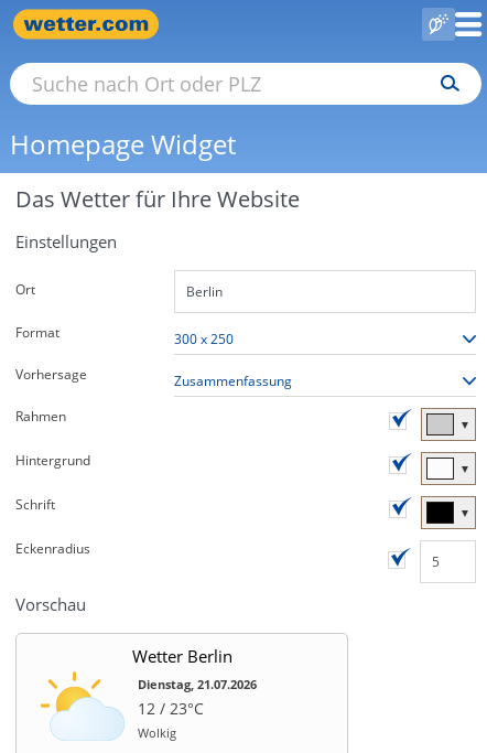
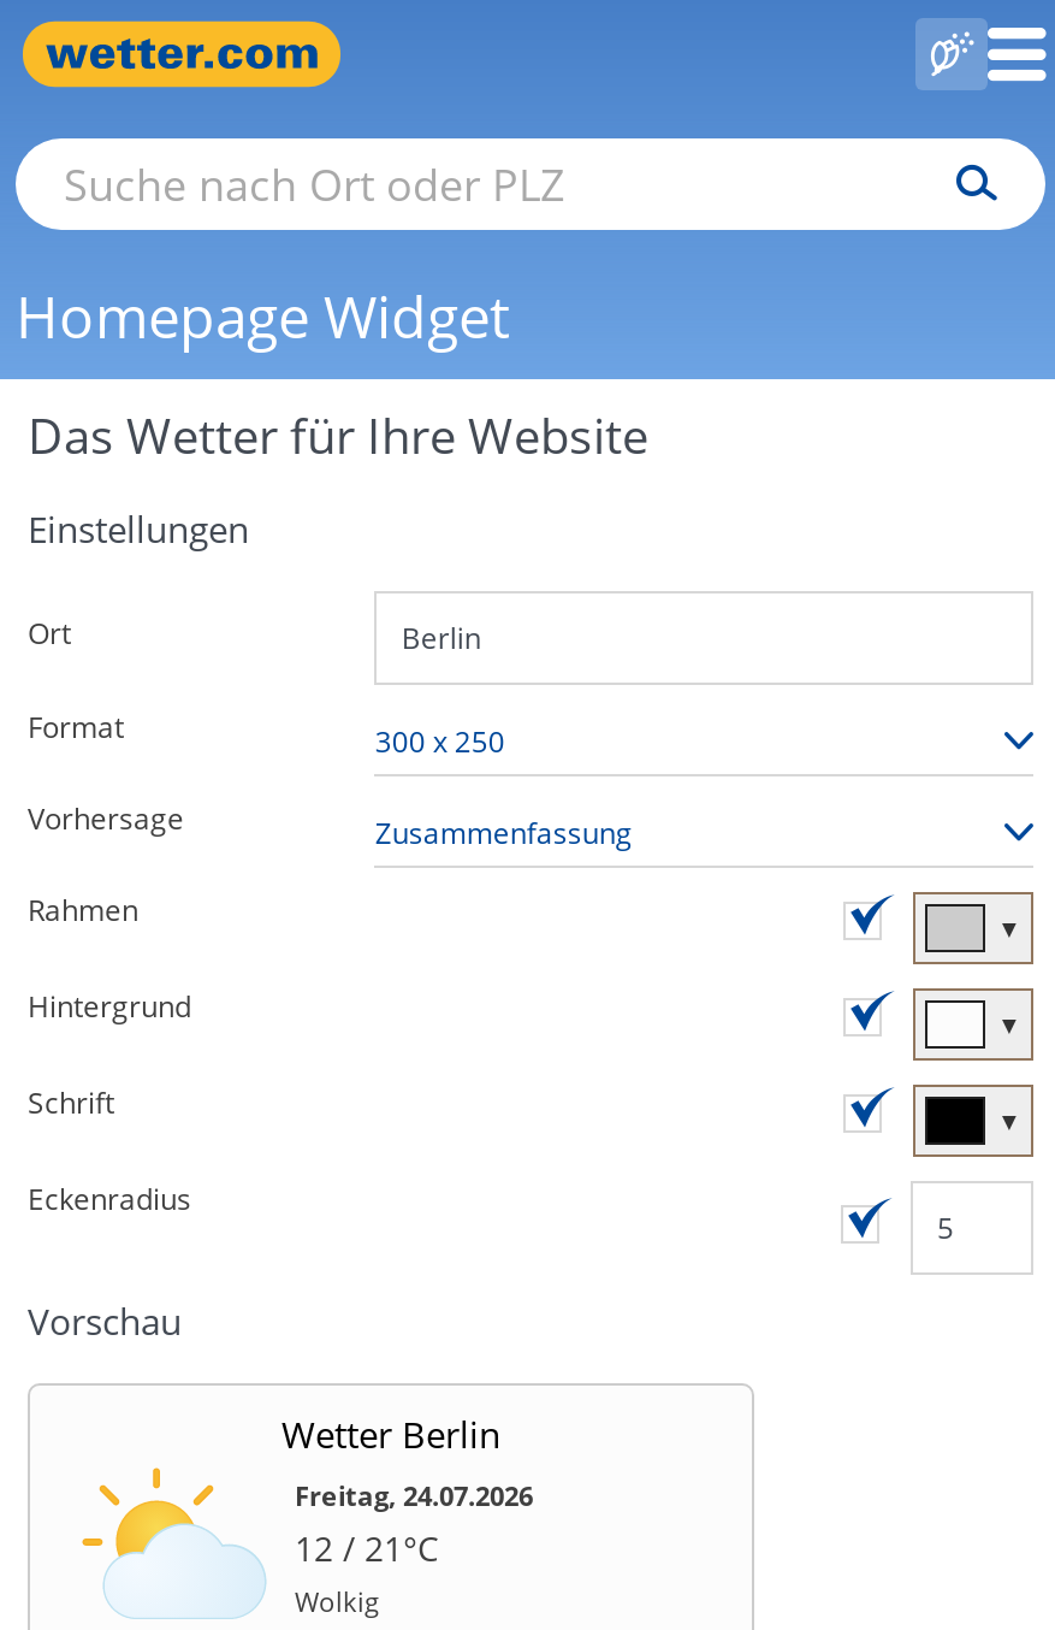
[138,676,257,719] Dienstag, 21.07.2026 | 12 / 23°C -> [295,1477,533,1571] Freitag, 24.07.2026 | 12 / 21°C

